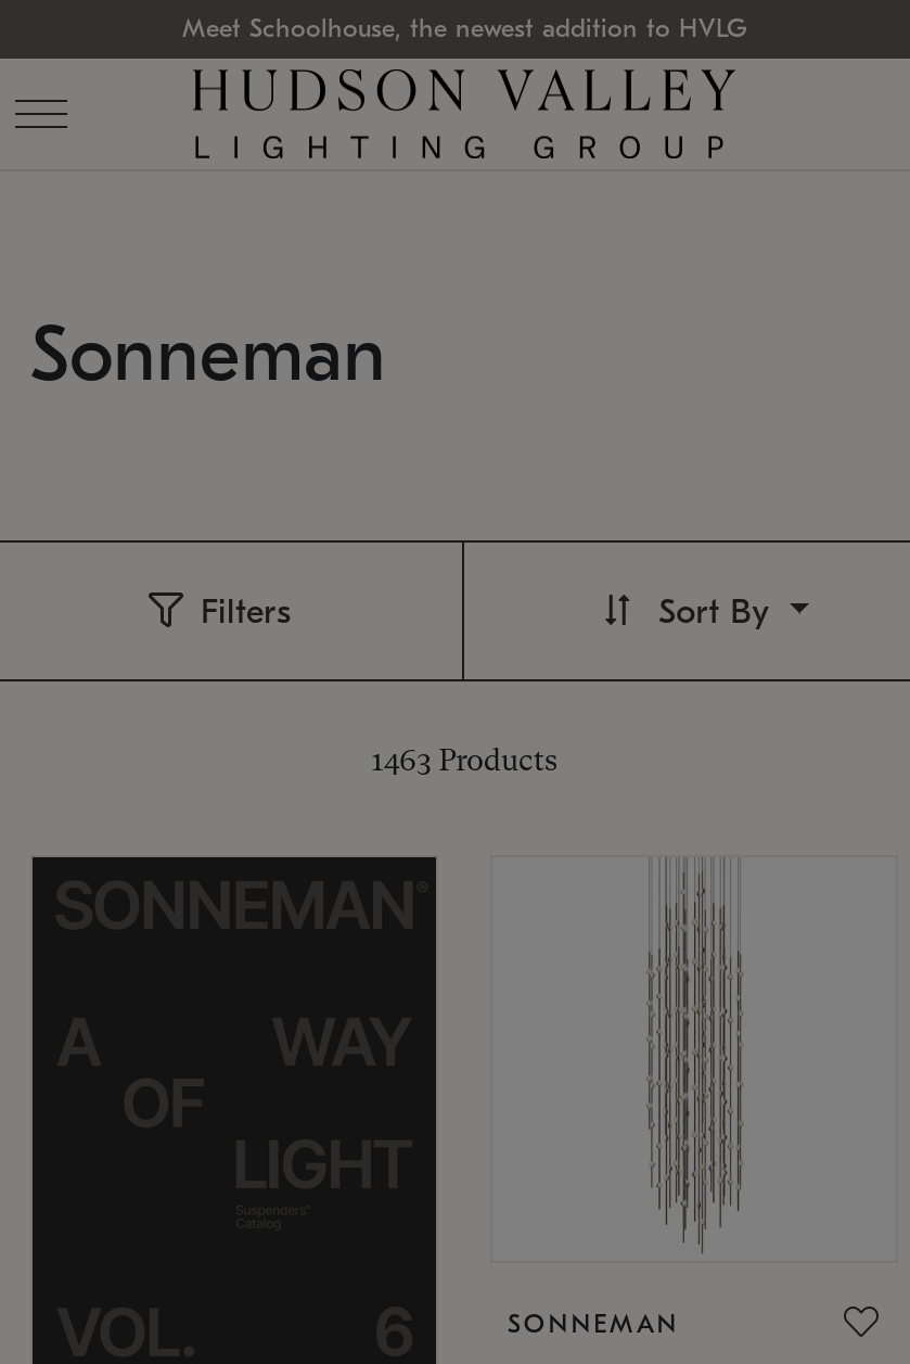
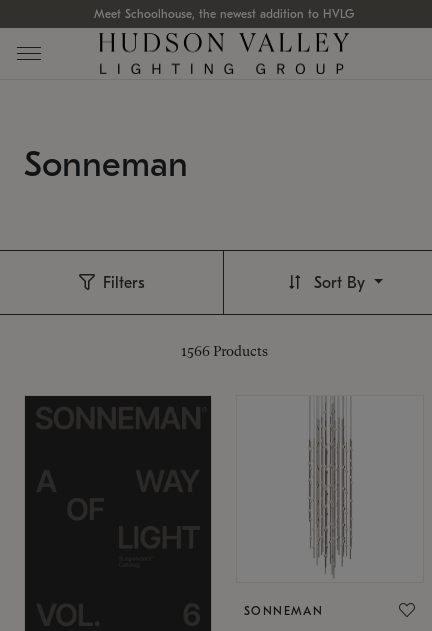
[371,742,557,777] 1463 Products -> [180,343,267,359] 1566 Products

